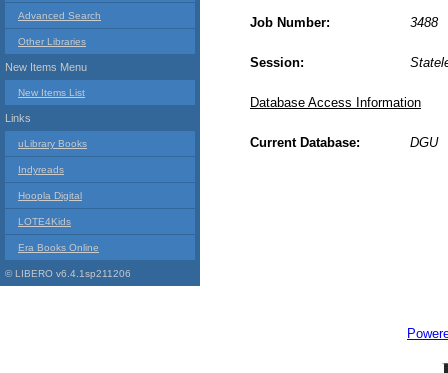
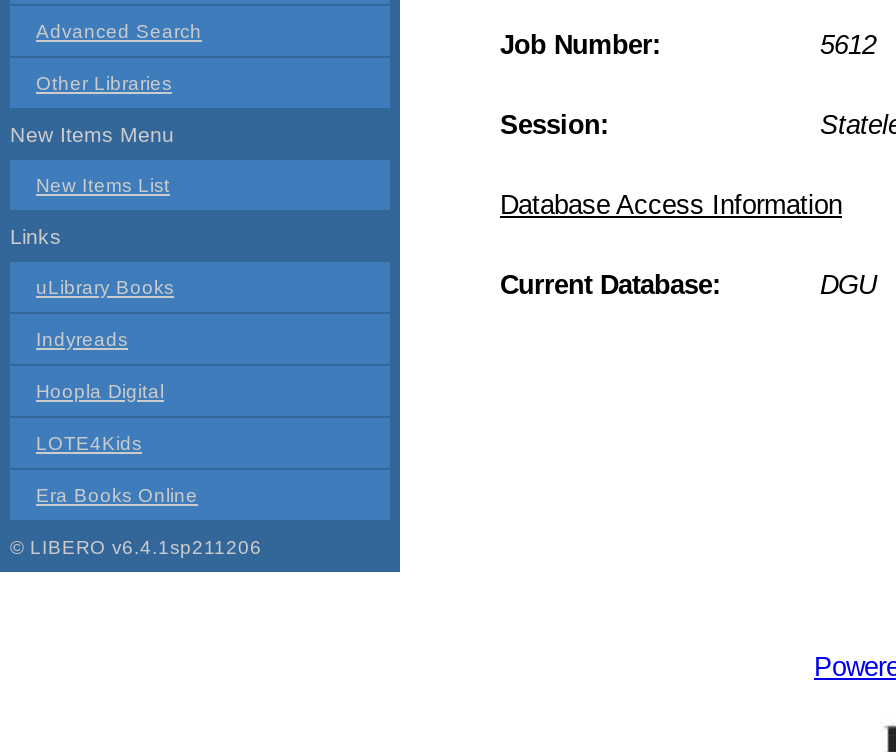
[410,15,438,30] 3488 -> [820,30,876,60] 5612

